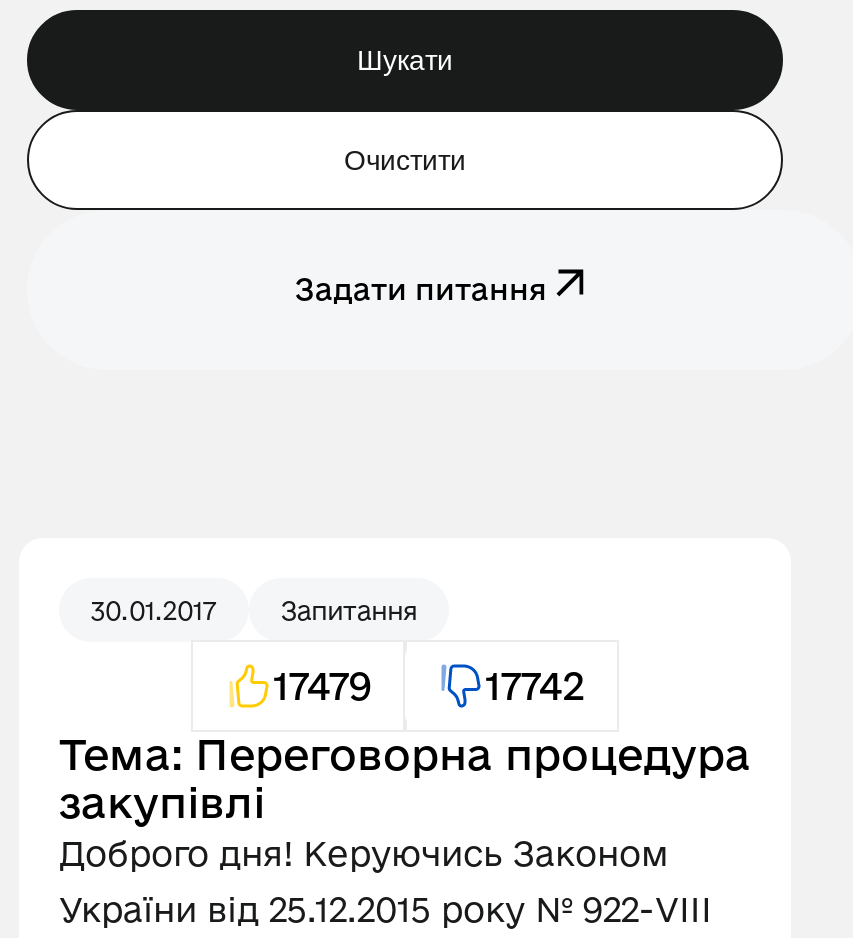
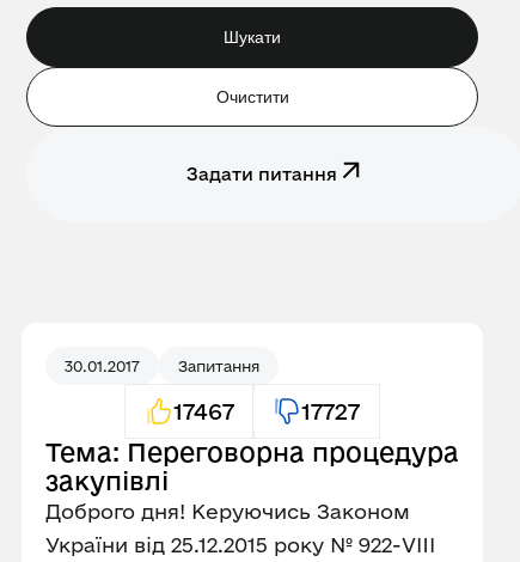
[273,664,373,708] 17479 -> [173,398,234,424] 17467
[485,664,585,708] 17742 -> [301,398,360,424] 17727

